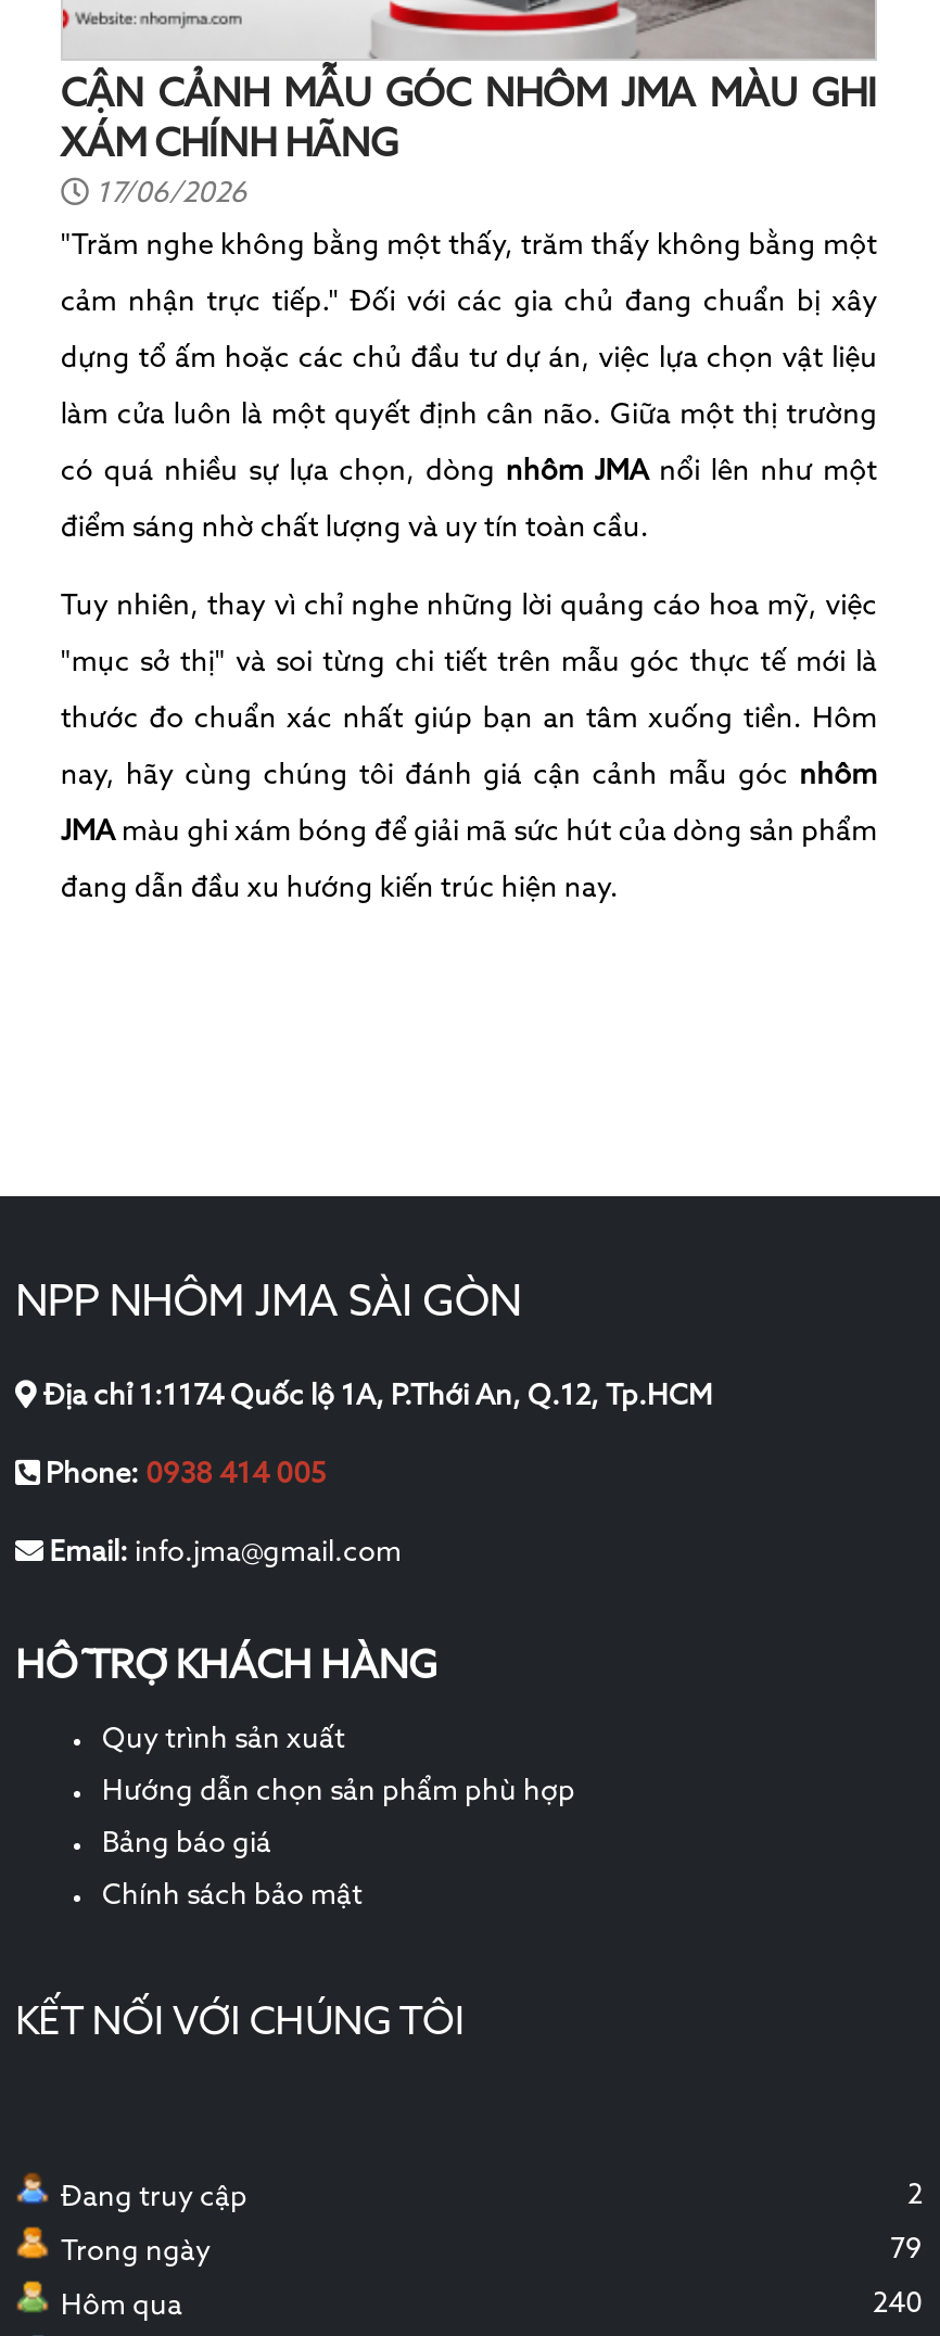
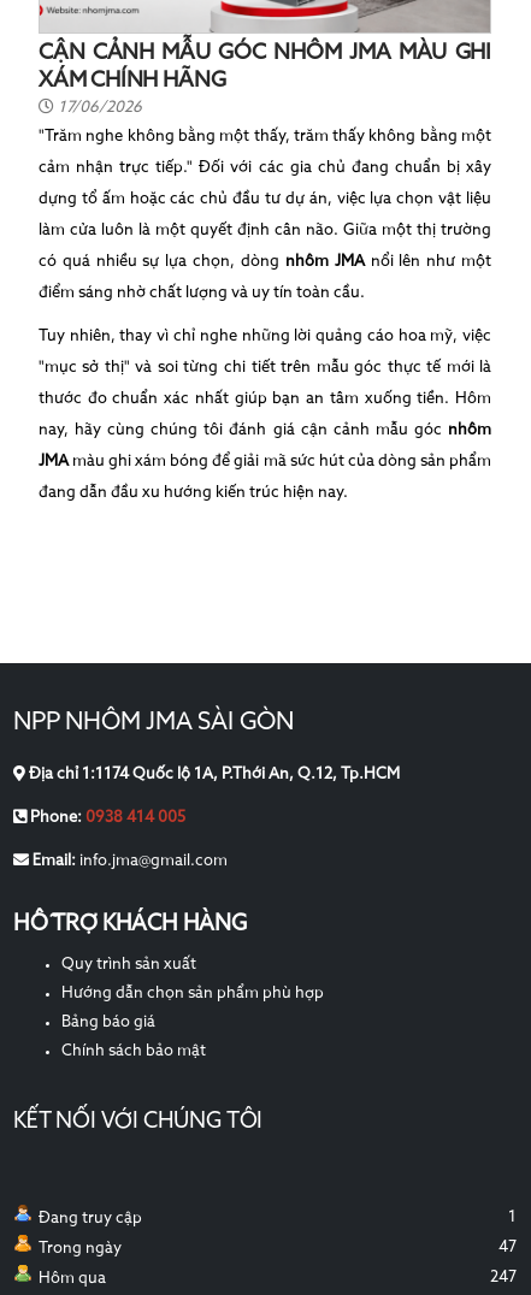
[907,2183,923,2211] 2 -> [508,1210,517,1226] 1
[890,2237,923,2265] 79 -> [498,1240,517,1256] 47
[873,2291,923,2320] 240 -> [490,1270,517,1286] 247

